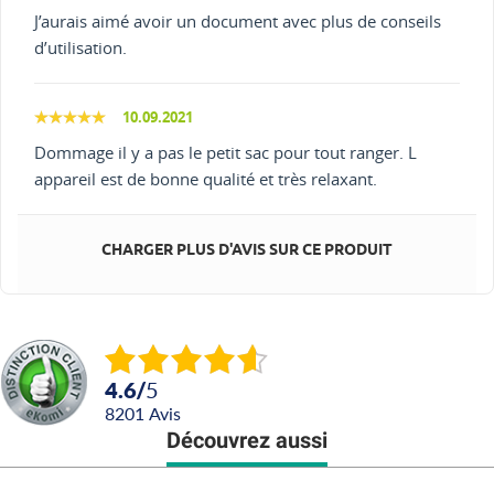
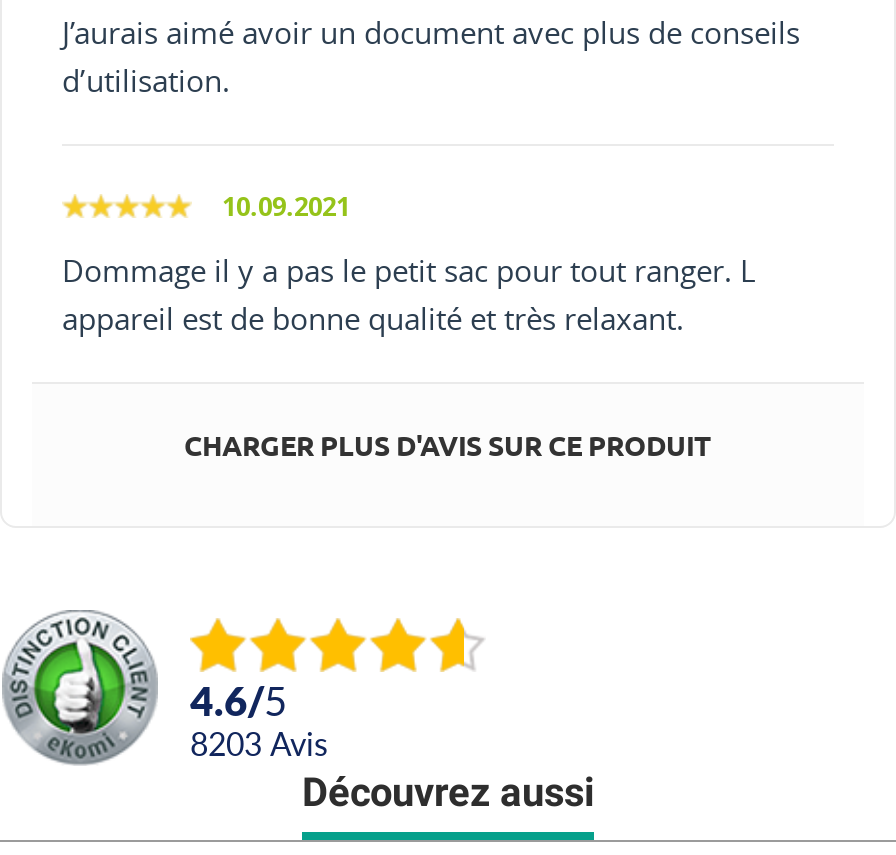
[105,403,181,424] 8201 avis -> [190,724,328,762] 8203 avis

